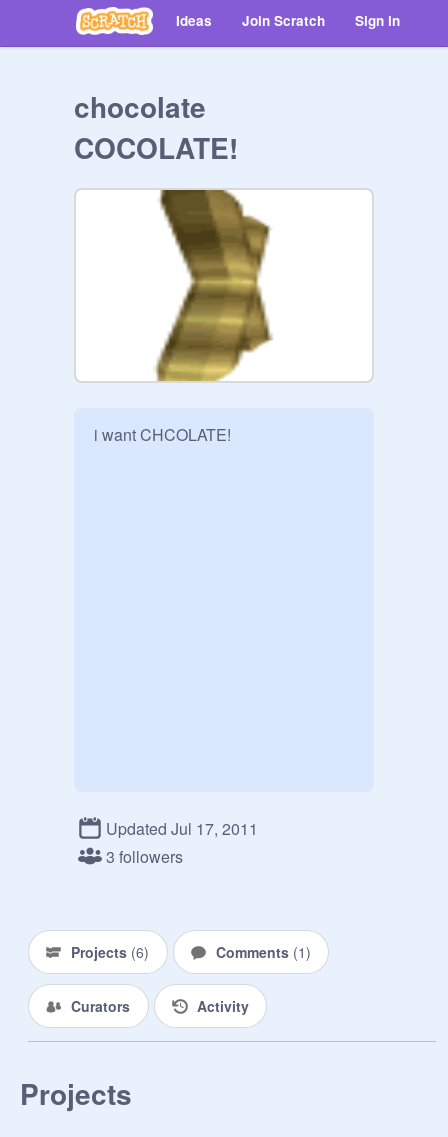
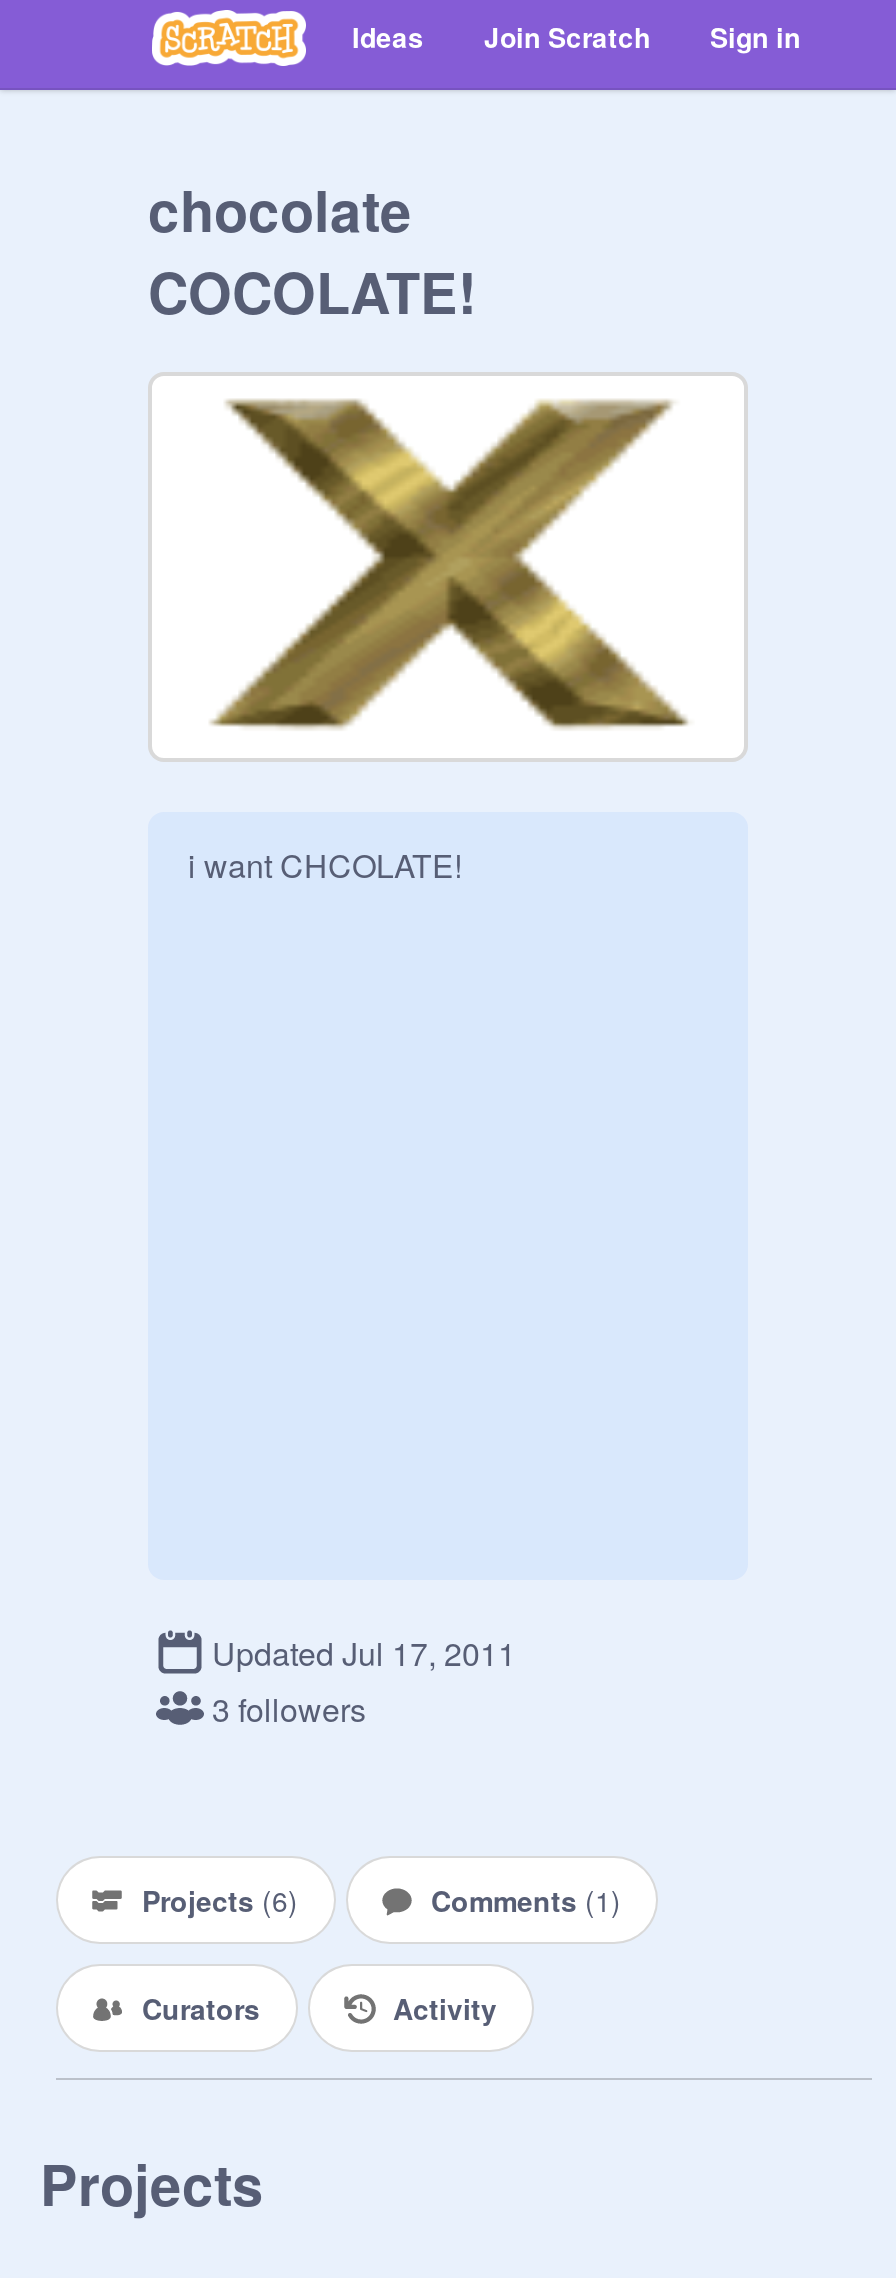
[107,189,343,382] [image] -> [210,376,690,758] [image]

